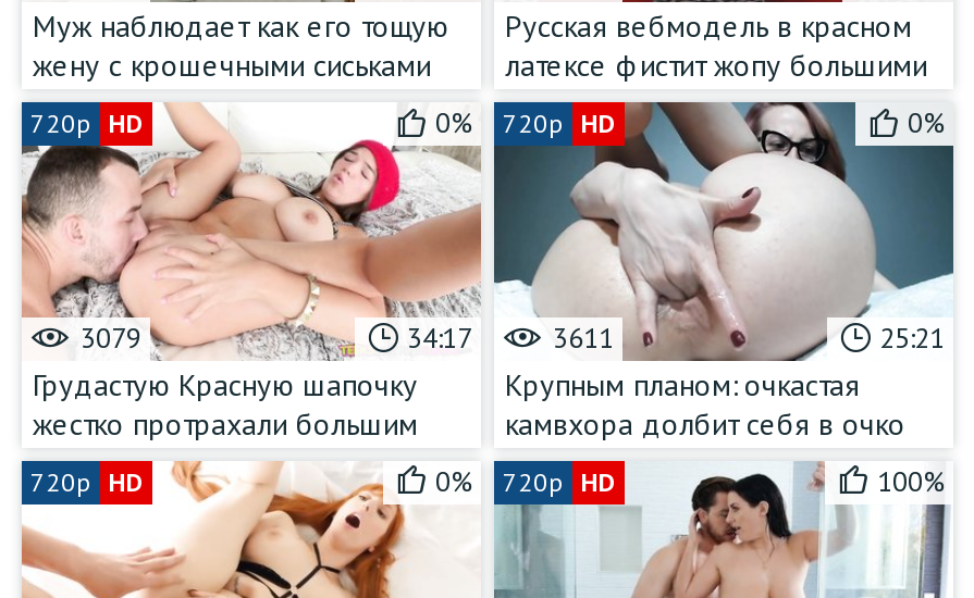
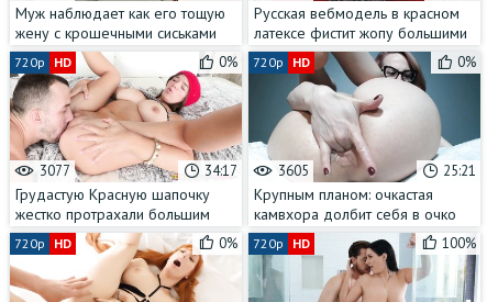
[74,319,141,356] 3079 -> [36,161,70,180] 3077
[407,319,614,356] 34:17 3611 -> [204,161,309,180] 34:17 3605

